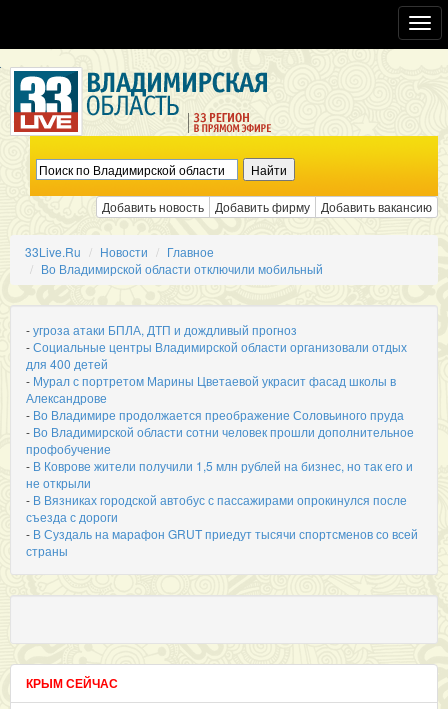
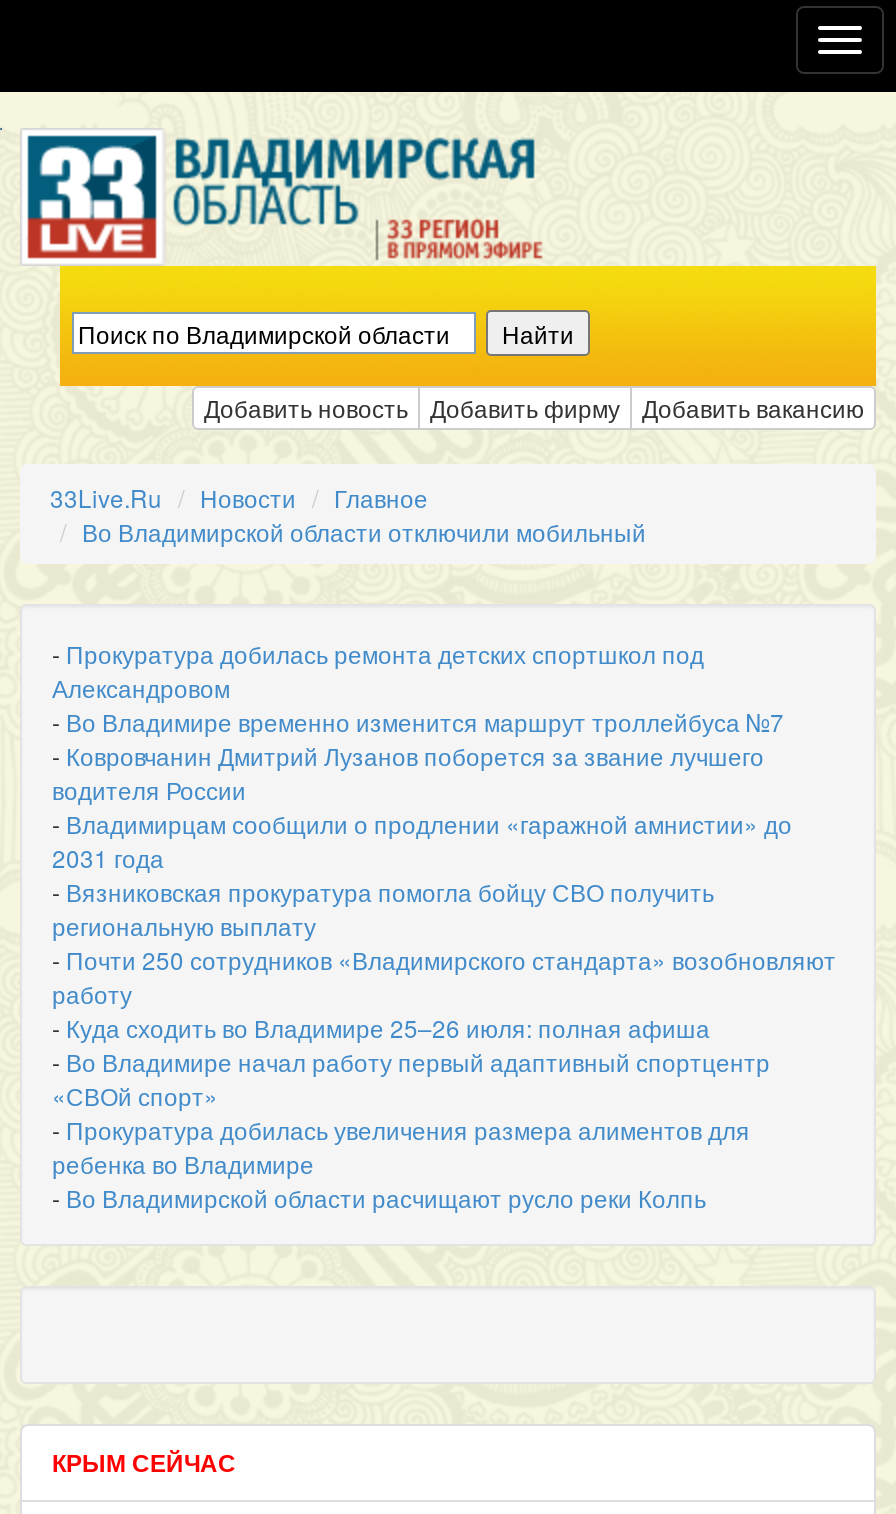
[26,321,418,559] - угроза атаки БПЛА, ДТП и дождливый прогноз | - Социальные центры Владимирской области организовали отдых | для 400 детей | - Мурал с портретом Марины Цветаевой украсит фасад школы в | Александрове | - Во Владимире продолжается преображение Соловьиного пруда | - Во Владимирской области сотни человек прошли дополнительное | профобучение | - В Коврове жители получили 1,5 млн рублей на бизнес, но так его и | не открыли | - В Вязниках городской автобус с пассажирами опрокинулся после | съезда с дороги | - В Суздаль на марафон GRUT приедут тысячи спортсменов со всей | страны -> [52,636,836,1214] - Прокуратура добилась ремонта детских спортшкол под | Александровом | - Во Владимире временно изменится маршрут троллейбуса №7 | - Ковровчанин Дмитрий Лузанов поборется за звание лучшего | водителя России | - Владимирцам сообщили о продлении «гаражной амнистии» до | 2031 года | - Вязниковская прокуратура помогла бойцу СВО получить | региональную выплату | - Почти 250 сотрудников «Владимирского стандарта» возобновляют | работу | - Куда сходить во Владимире 25–26 июля: полная афиша | - Во Владимире начал работу первый адаптивный спортцентр | «СВОй спорт» | - Прокуратура добилась увеличения размера алиментов для | ребенка во Владимире | - Во Владимирской области расчищают русло реки Колпь

